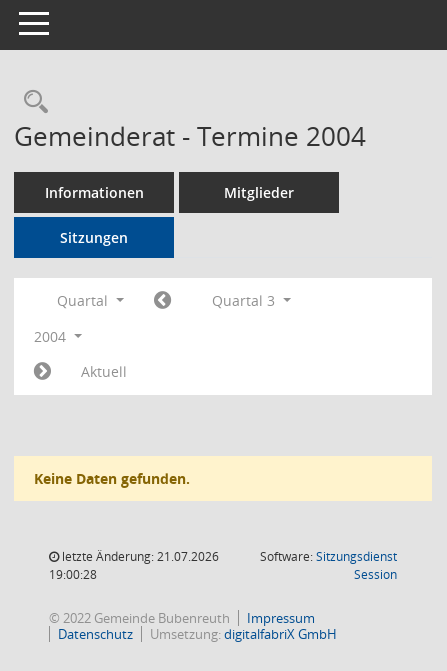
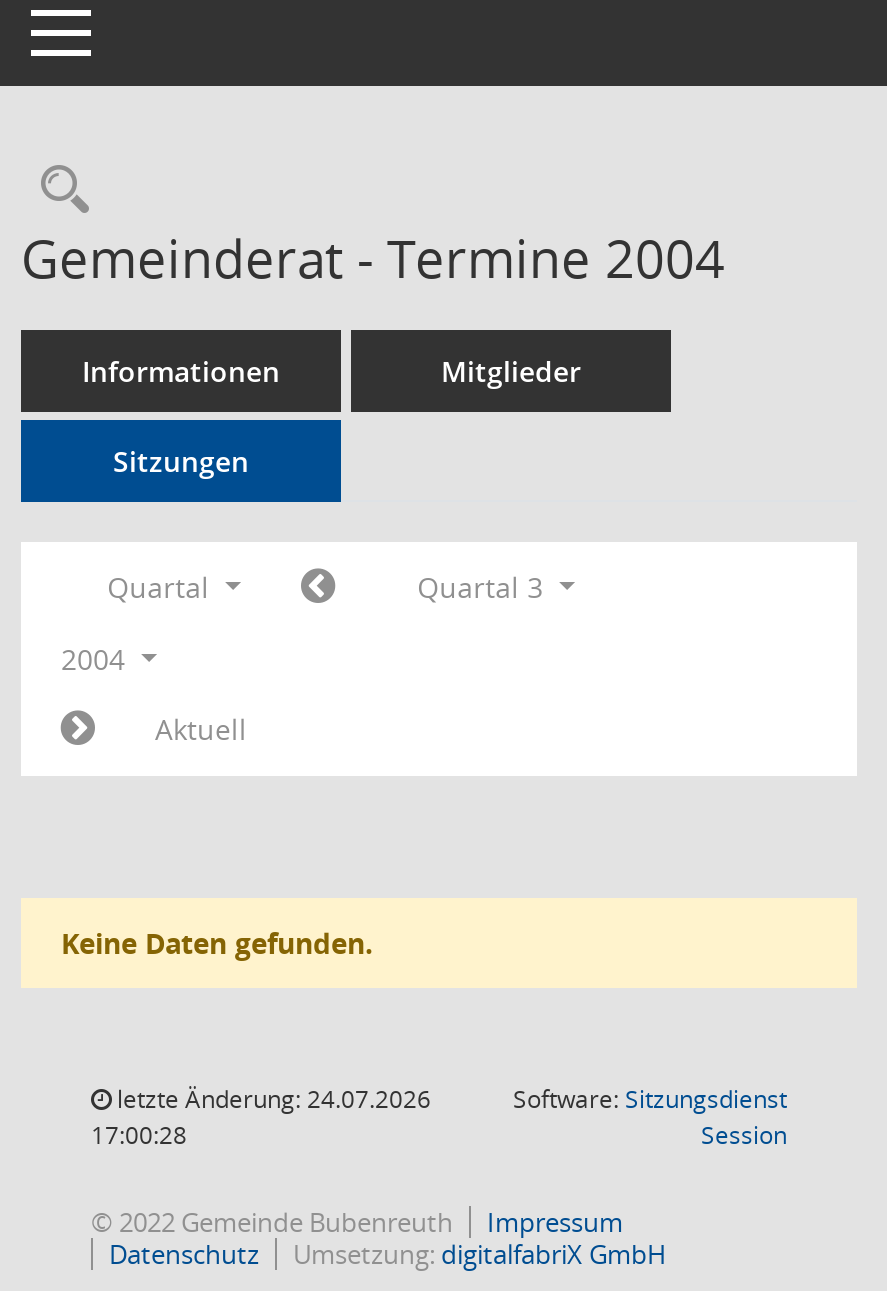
[59,548,219,565] letzte Änderung: 21.07.2026 -> [111,1082,431,1116] letzte Änderung: 24.07.2026
[49,566,97,583] 19:00:28 -> [91,1118,187,1152] 17:00:28

